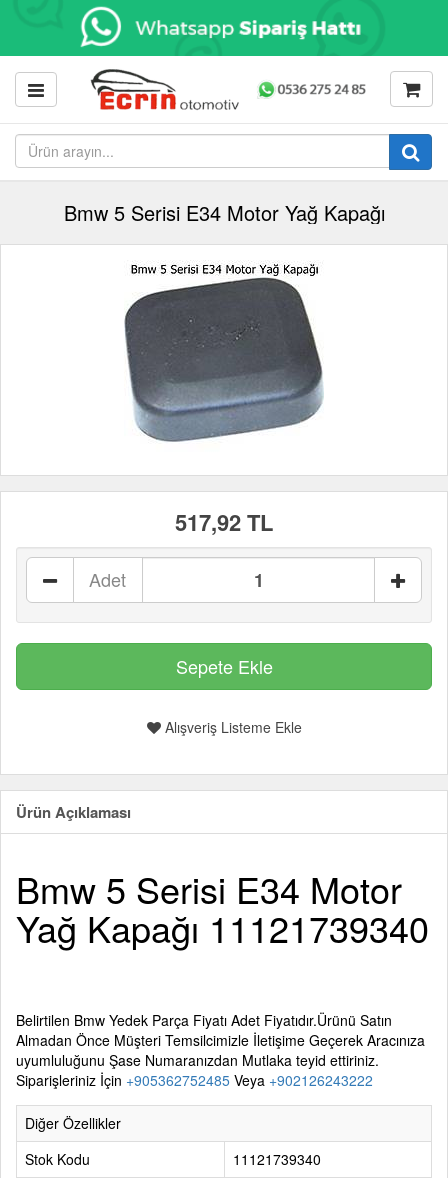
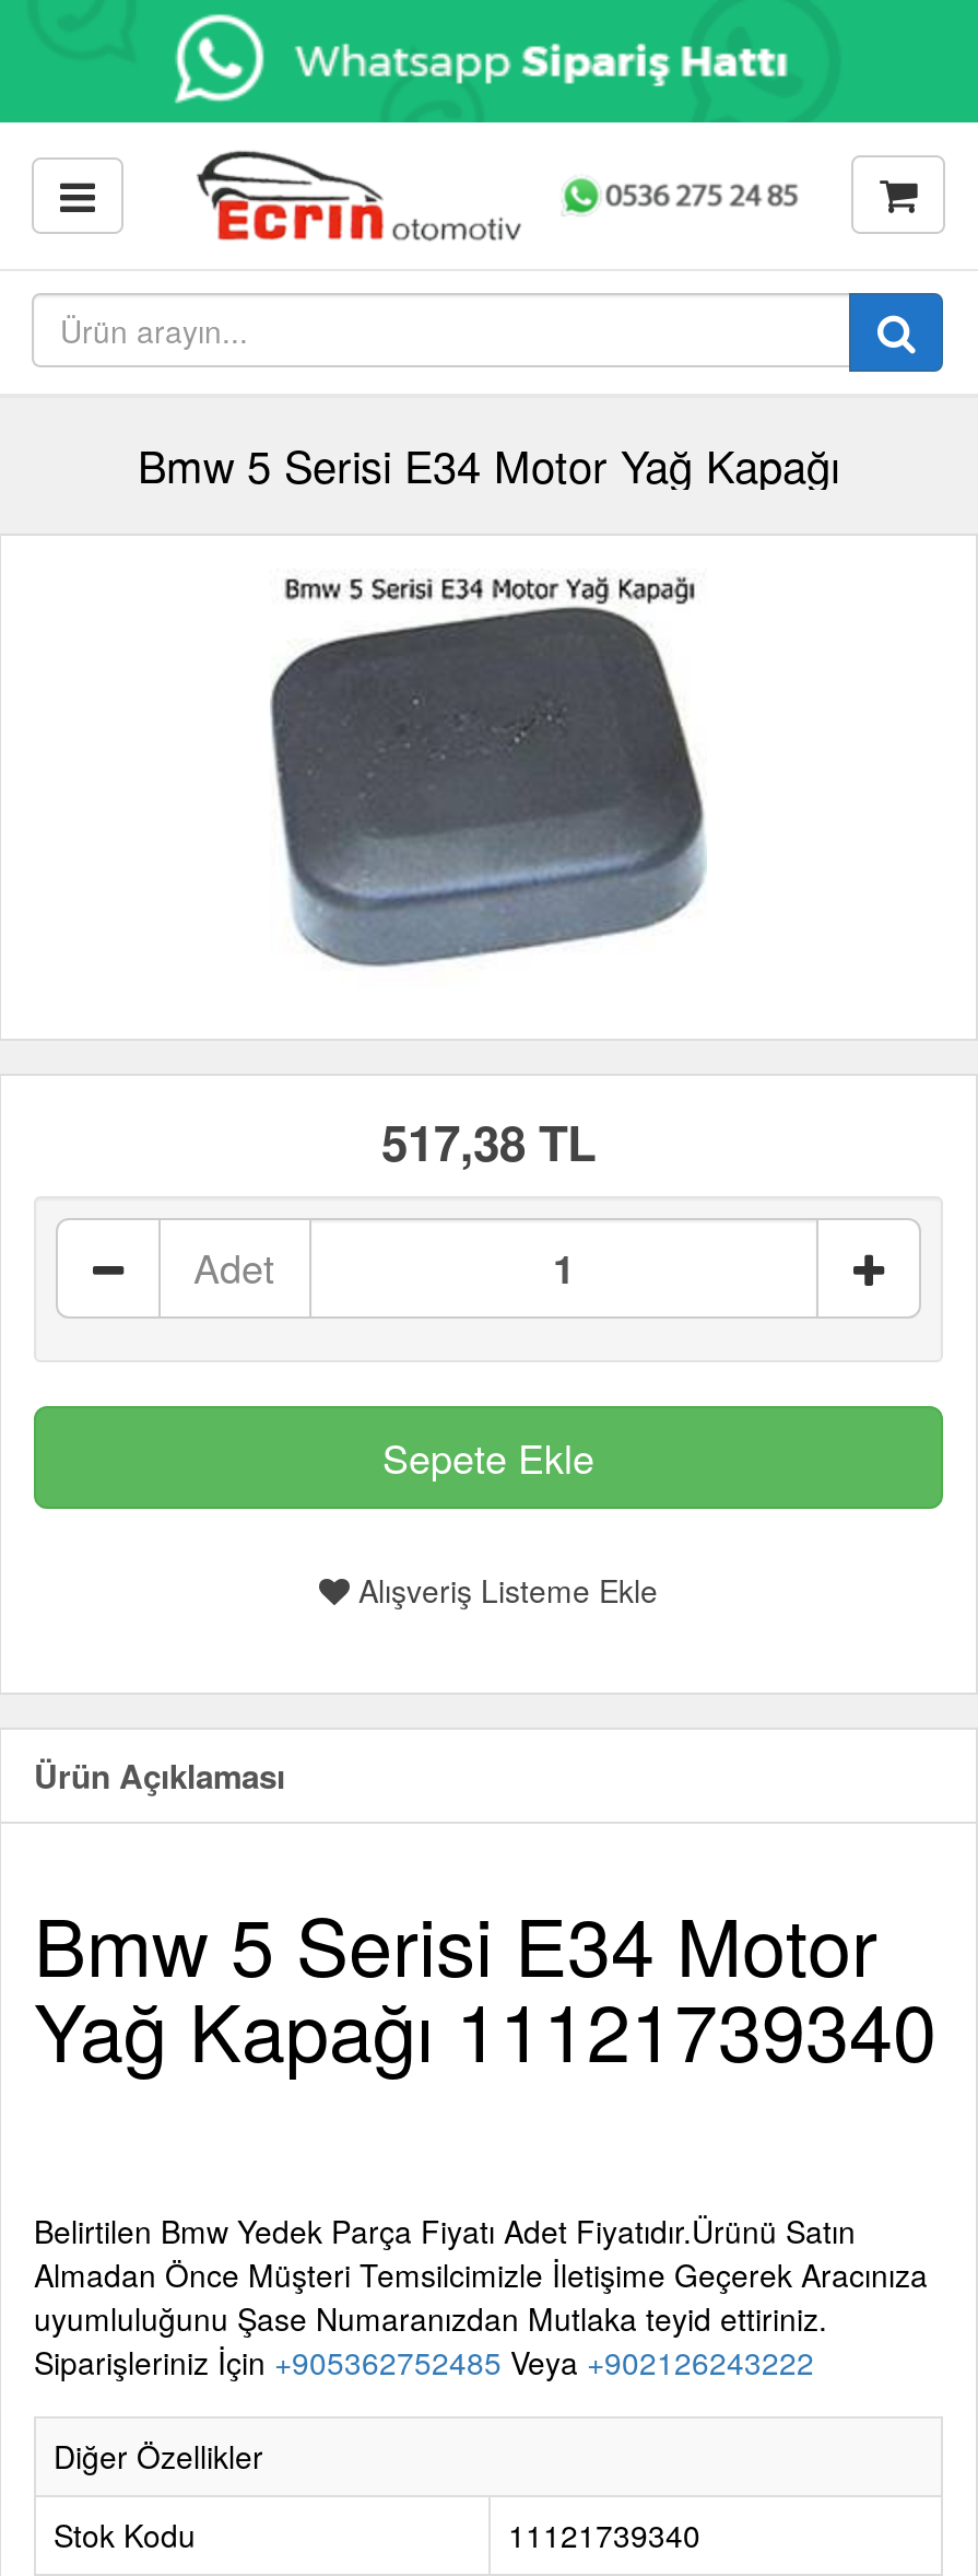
[175,506,273,538] 517,92 TL -> [381,1106,596,1176] 517,38 TL

